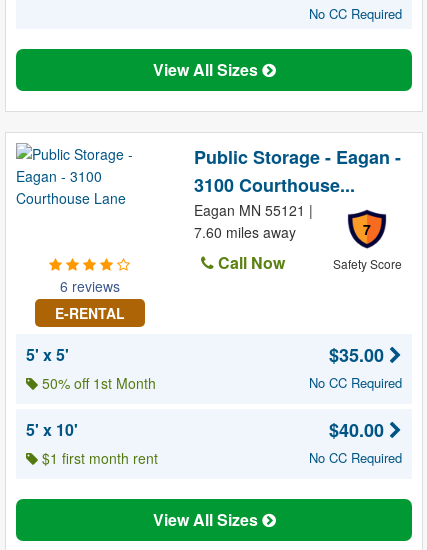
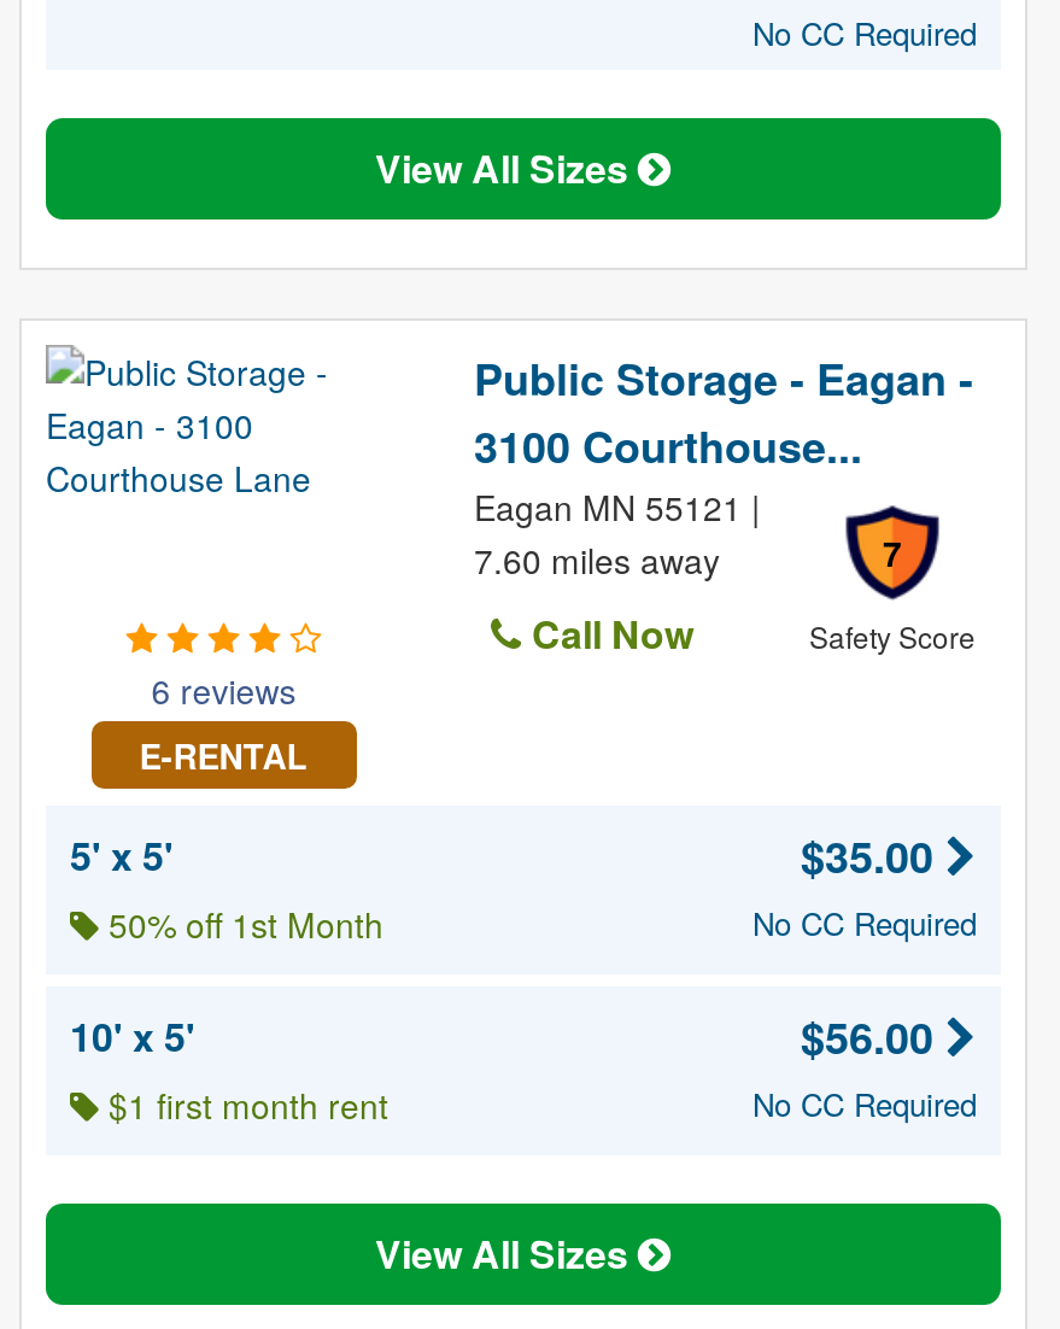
[26,418,78,441] 5' x 10' -> [70,1008,195,1064] 10' x 5'
[329,417,389,443] $40.00 -> [801,1006,945,1069] $56.00

